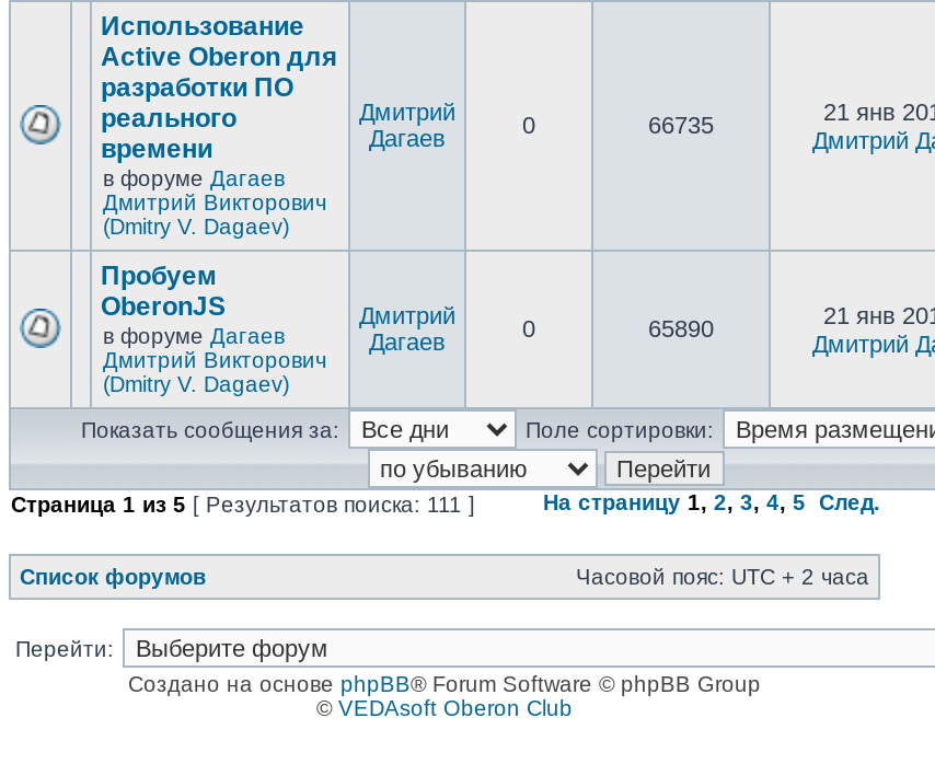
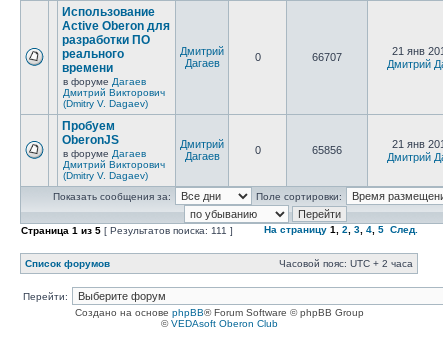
[648,112,714,138] 66735 -> [312,51,342,63] 66707
[648,315,714,342] 65890 -> [312,144,342,156] 65856

